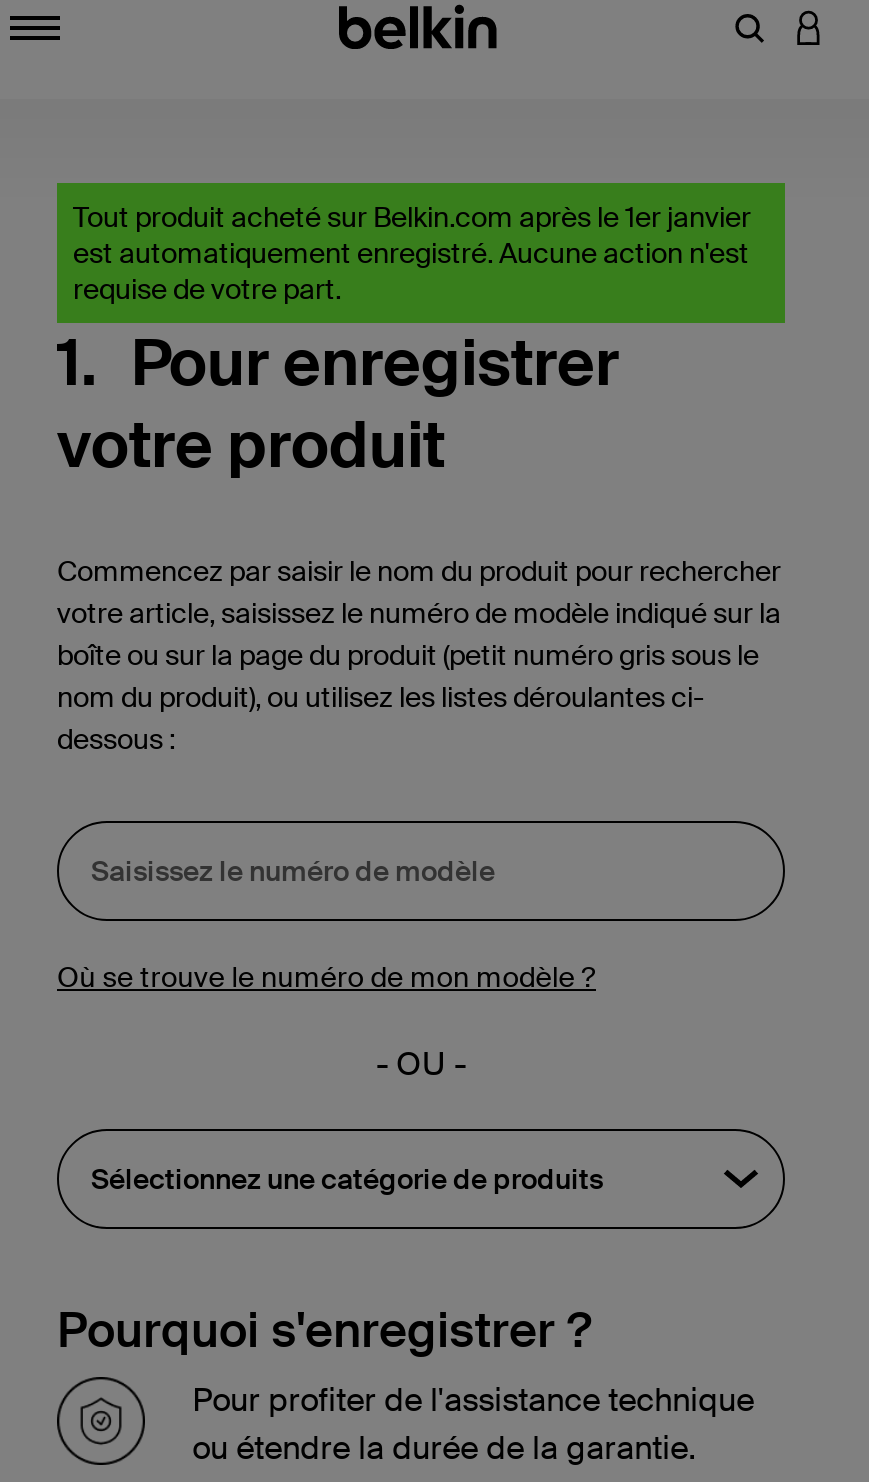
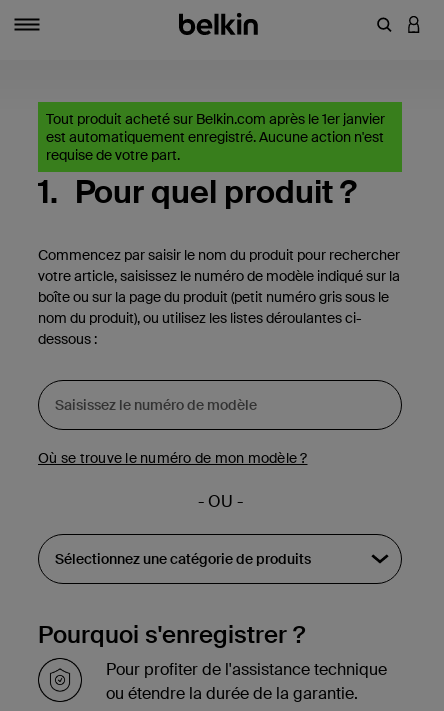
[57,321,619,487] 1. Pour enregistrer | votre produit -> [38,171,357,213] 1. Pour quel produit ?

